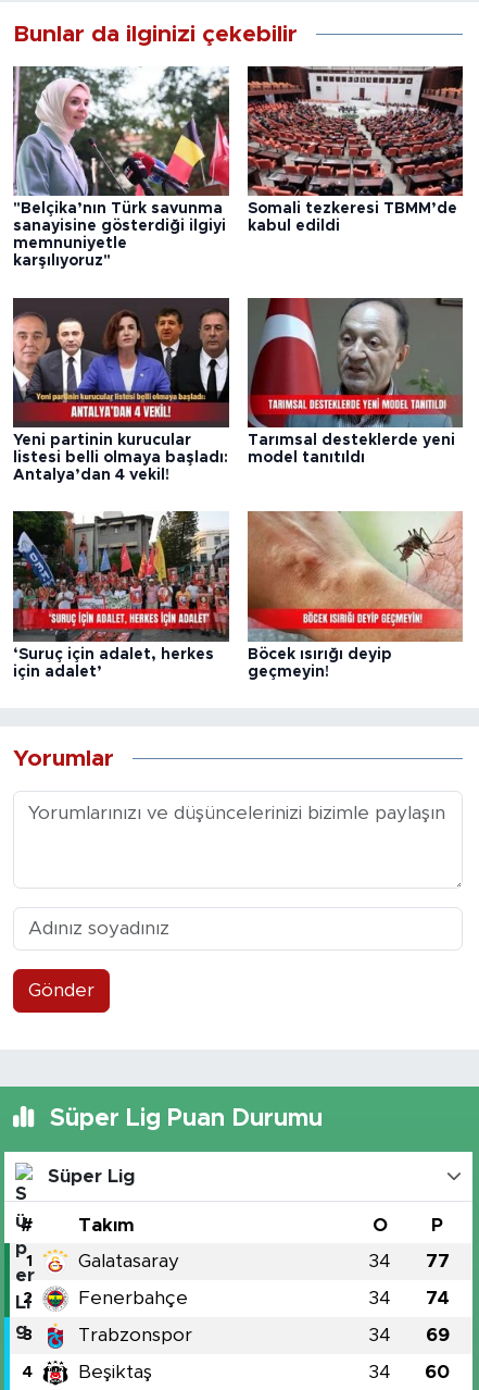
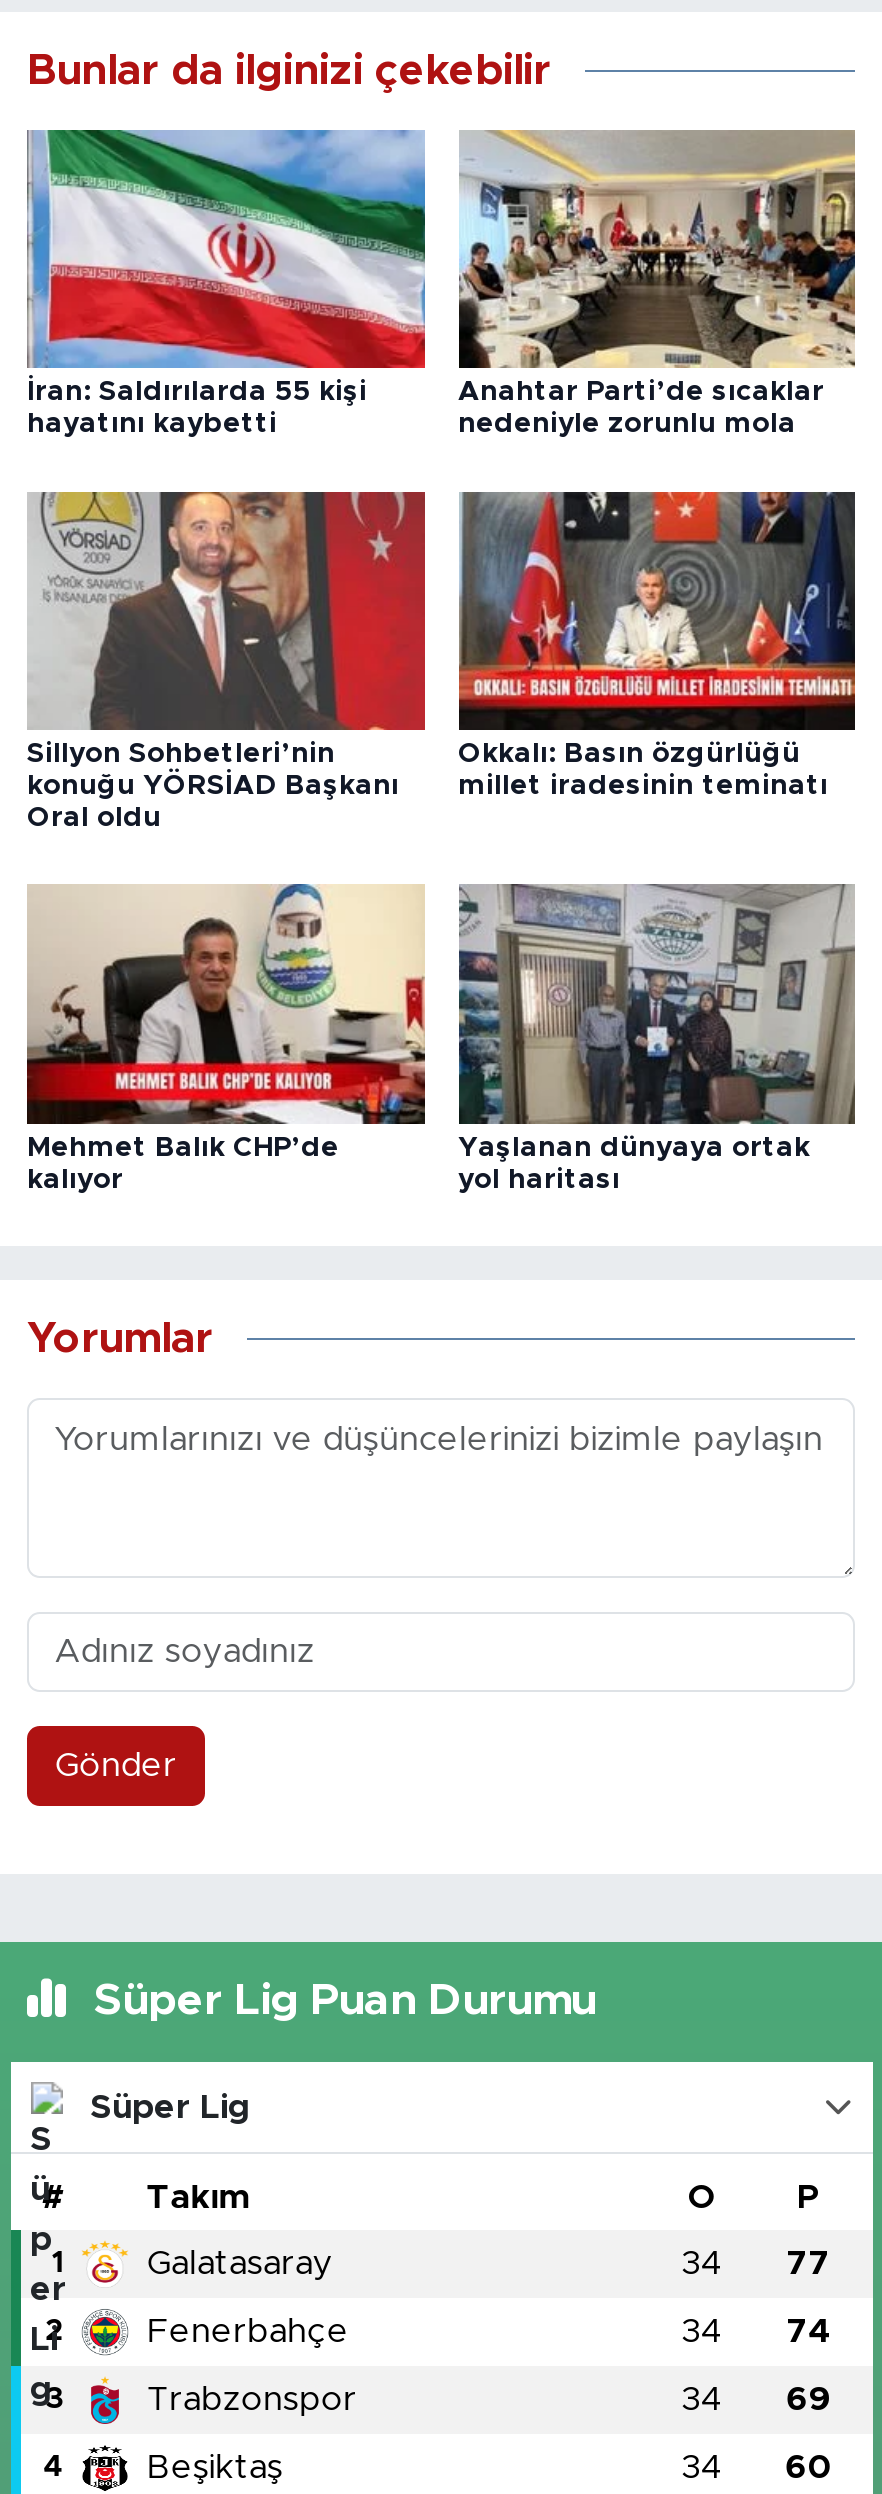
[13,66,230,269] [image] | "Belçika’nın Türk savunma | sanayisine gösterdiği ilgiyi | memnuniyetle | karşılıyoruz" -> [27,128,427,438] [image] | İran: Saldırılarda 55 kişi | hayatını kaybetti
[247,65,464,234] [image] | Somali tezkeresi TBMM’de | kabul edildi -> [458,128,857,438] [image] | Anahtar Parti’de sıcaklar | nedeniyle zorunlu mola
[12,297,230,483] [image] | Yeni partinin kurucular | listesi belli olmaya başladı: | Antalya’dan 4 vekil! -> [27,490,427,832] [image] | Sillyon Sohbetleri’nin | konuğu YÖRSİAD Başkanı | Oral oldu
[247,297,463,465] [image] | Tarımsal desteklerde yeni | model tanıtıldı -> [458,490,855,800] [image] | Okkalı: Basın özgürlüğü | millet iradesinin teminatı
[12,510,230,680] [image] | ‘Suruç için adalet, herkes | için adalet’ -> [27,884,425,1194] [image] | Mehmet Balık CHP’de | kalıyor
[247,510,464,680] [image] | Böcek ısırığı deyip | geçmeyin! -> [457,884,855,1194] [image] | Yaşlanan dünyaya ortak | yol haritası

